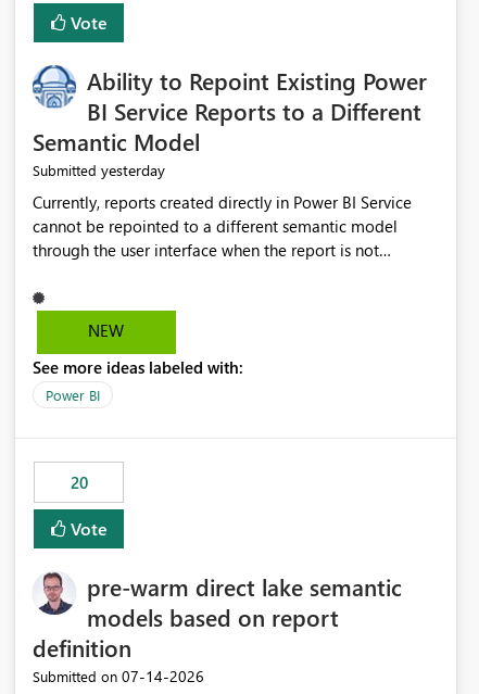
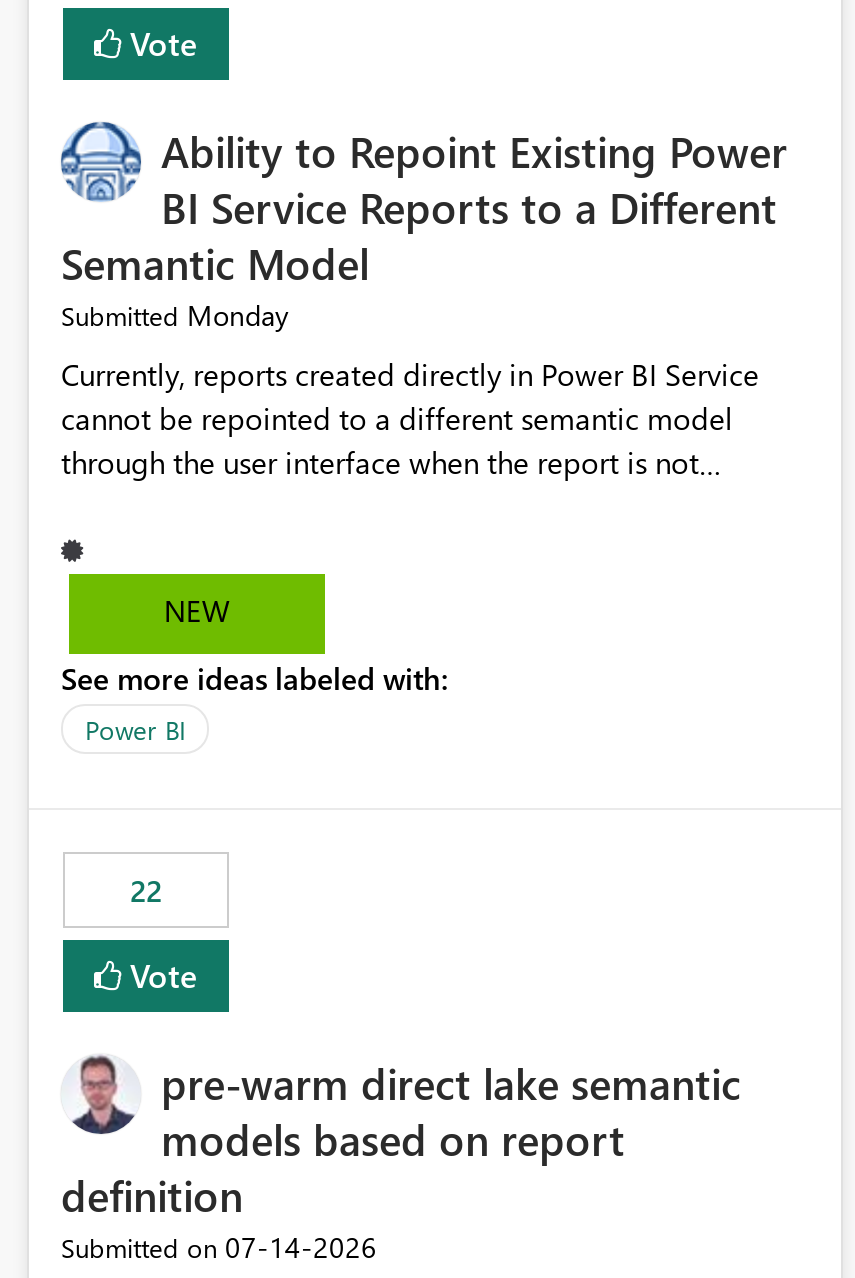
[33,160,165,181] Submitted yesterday -> [61,297,289,335] Submitted Monday
[70,472,87,494] 20 -> [130,871,162,911] 22

